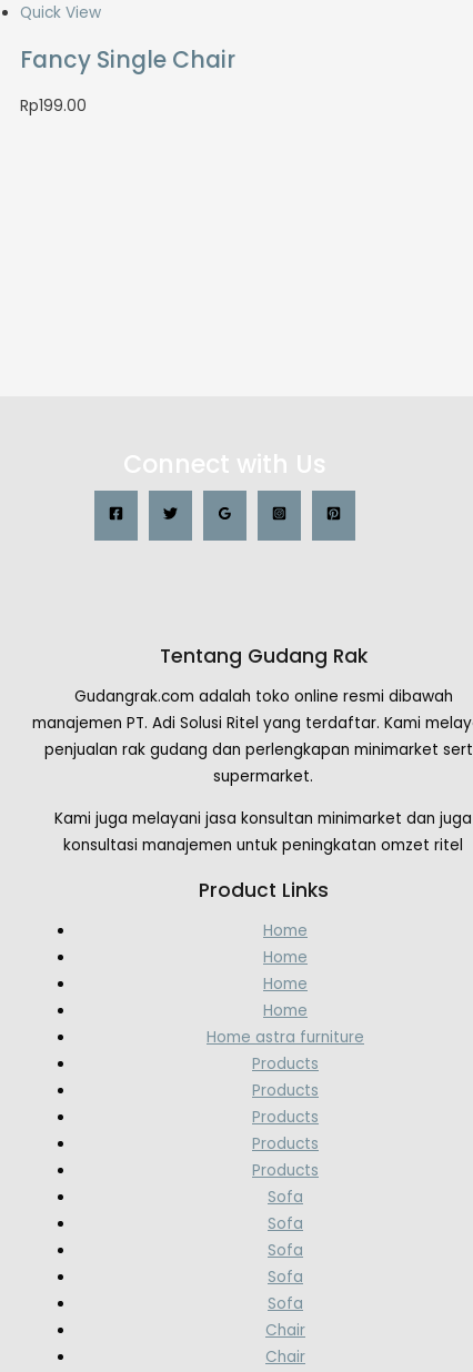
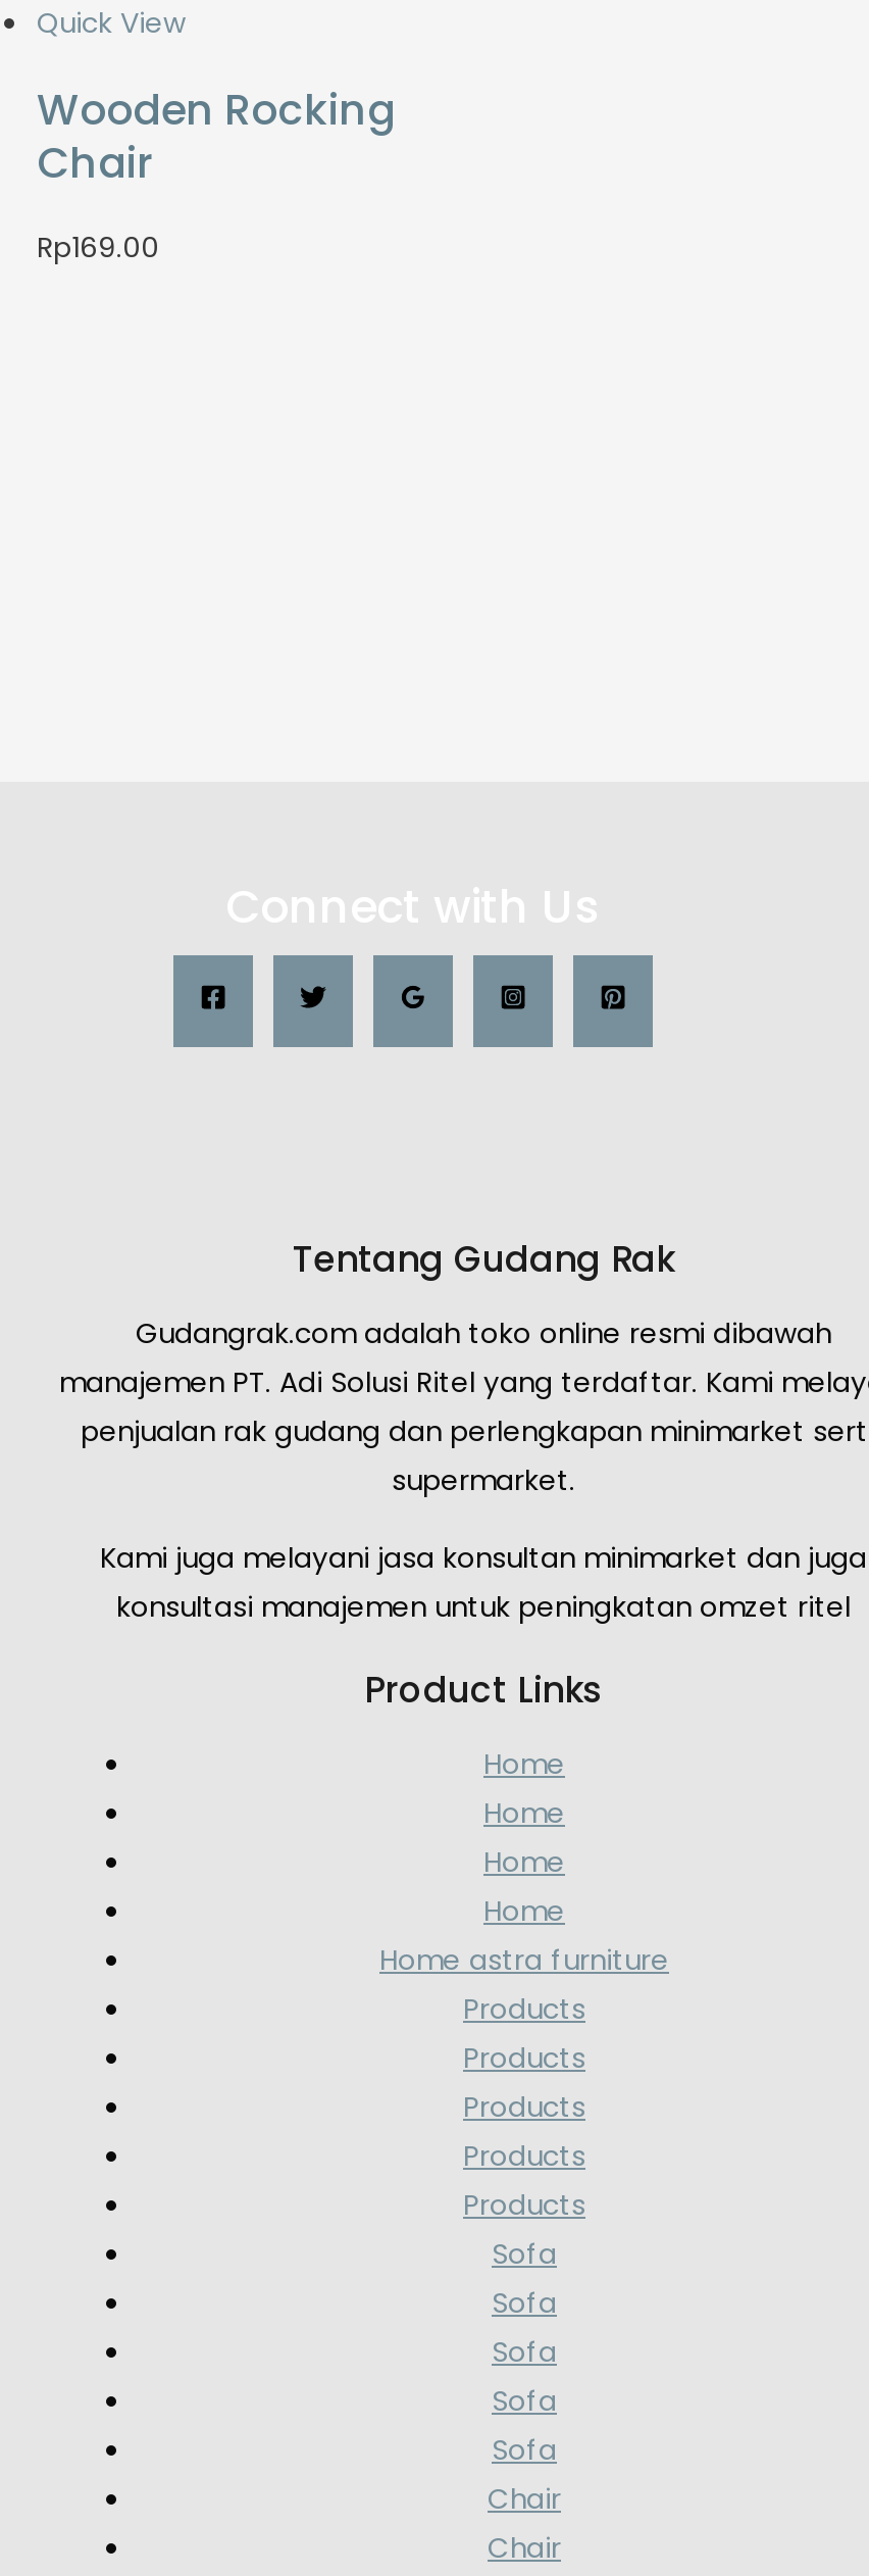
[20,44,235,76] Fancy Single Chair -> [37,80,396,193] Wooden Rocking | Chair
[20,96,87,117] Rp199.00 -> [37,230,159,268] Rp169.00

